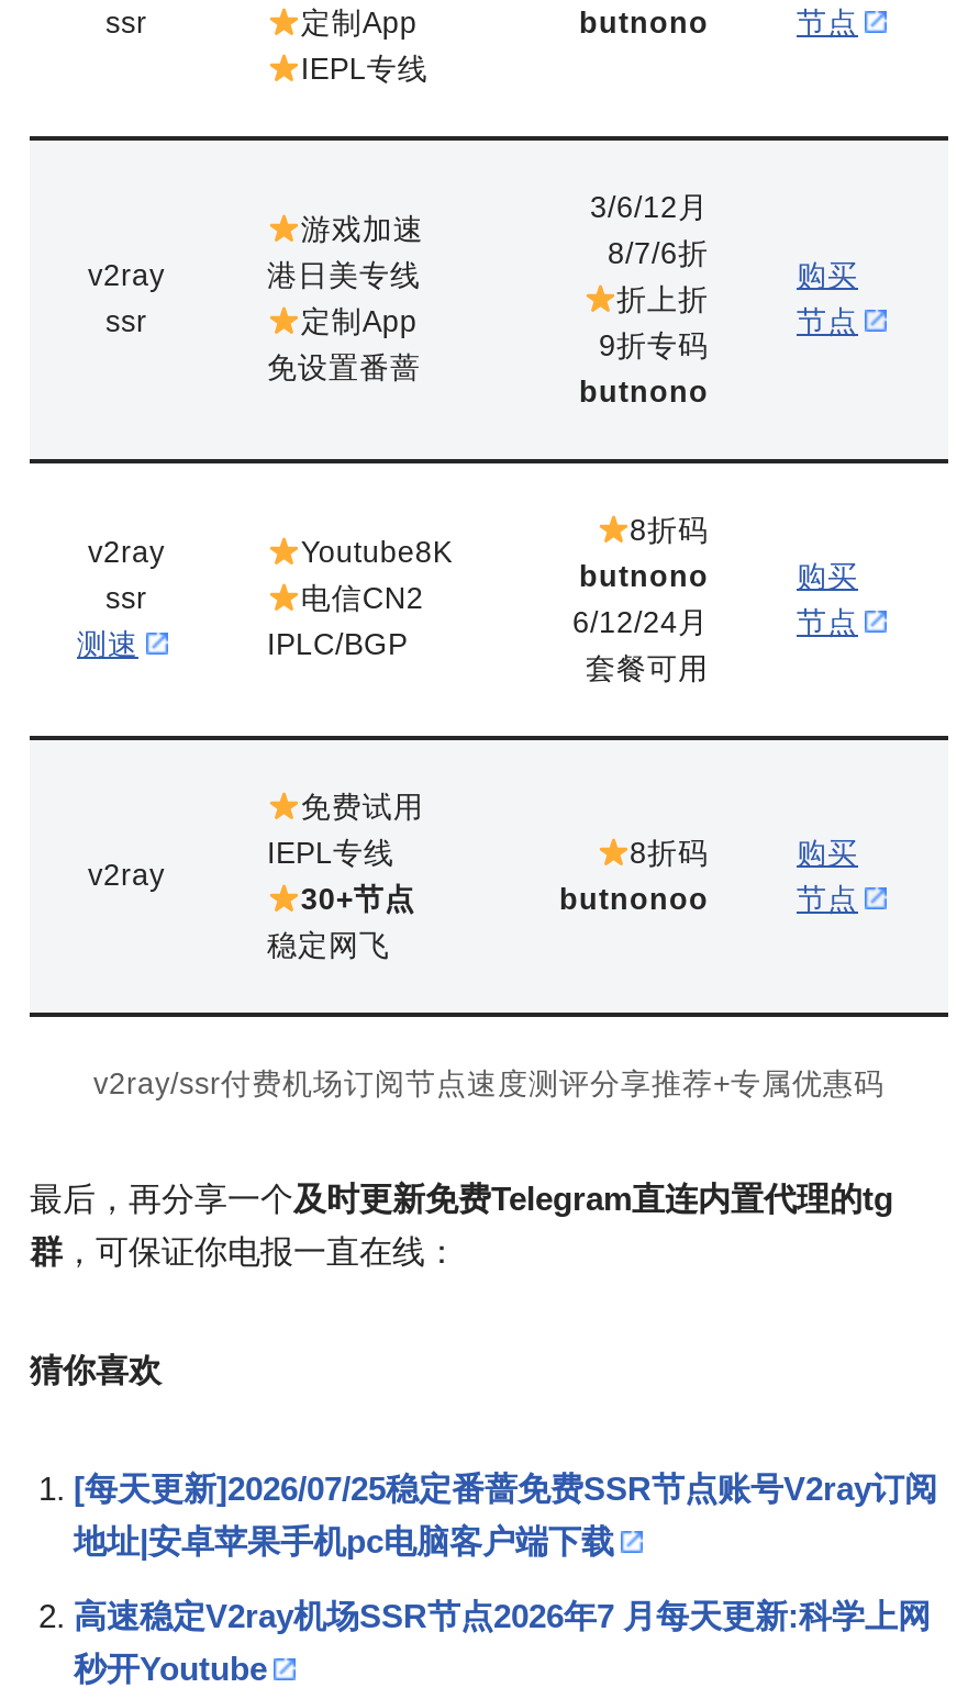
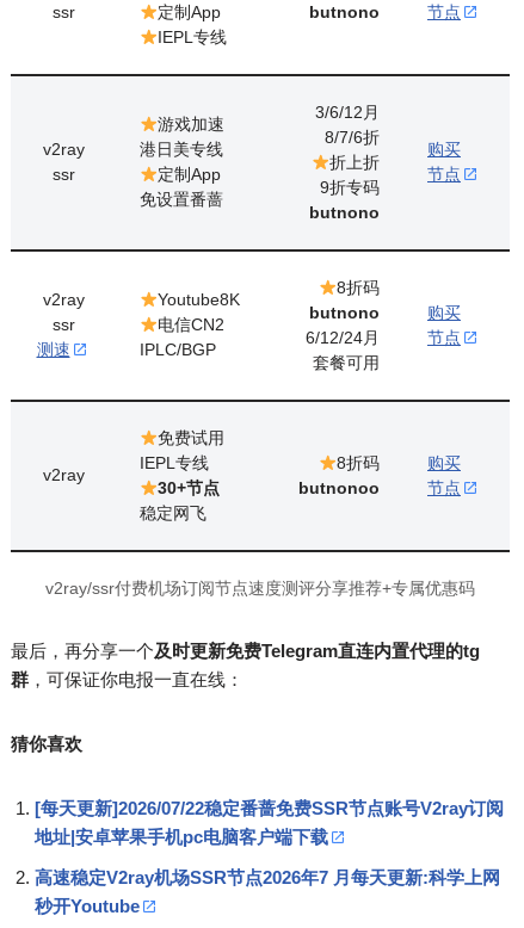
[74,1469,937,1507] [每天更新]2026/07/25稳定番蔷免费SSR节点账号V2ray订阅 -> [35,798,504,818] [每天更新]2026/07/22稳定番蔷免费SSR节点账号V2ray订阅

